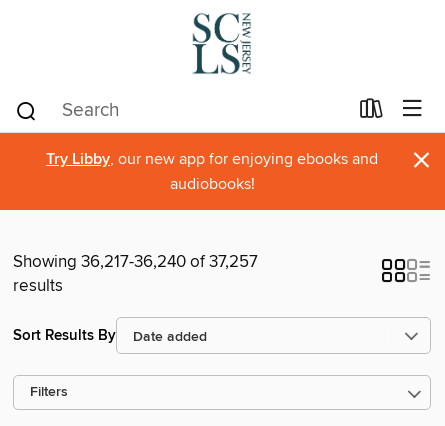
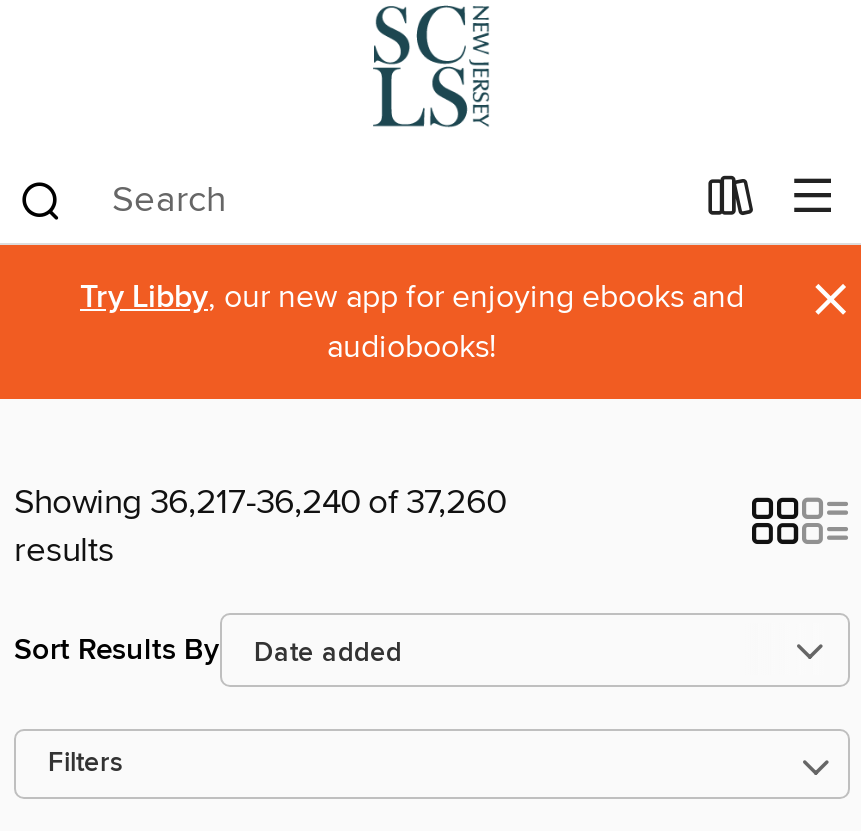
[13,251,258,273] Showing 36,217-36,240 of 37,257 -> [14,481,506,525] Showing 36,217-36,240 of 37,260

